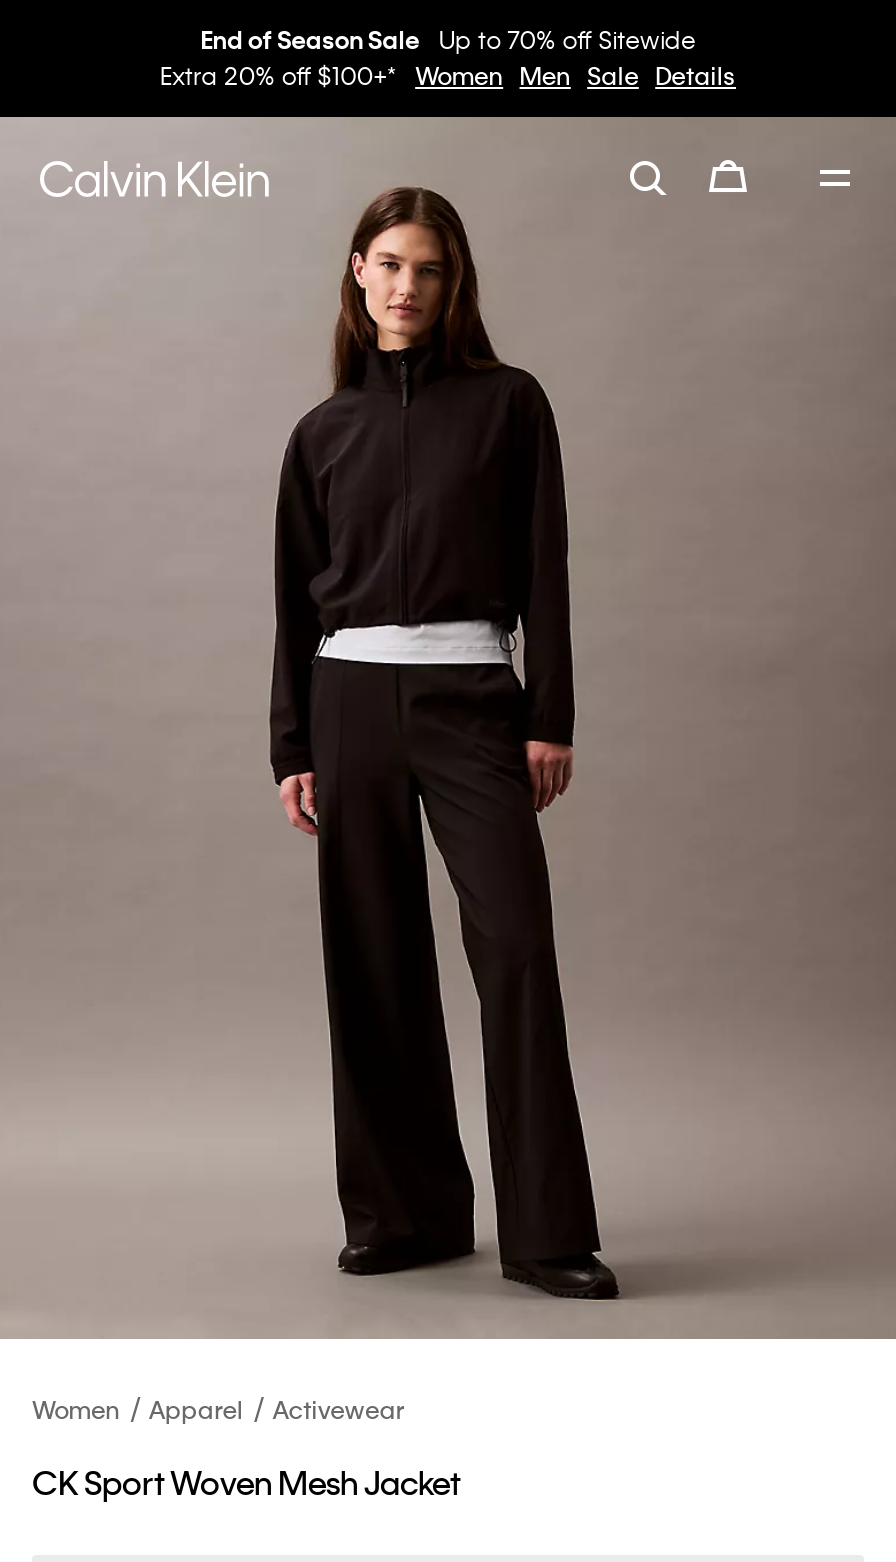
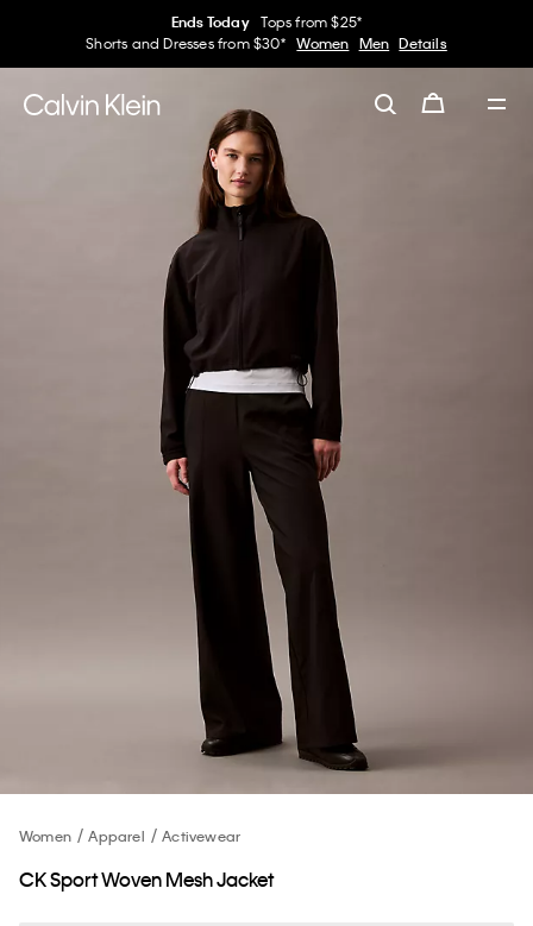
[156,23,732,91] End of Season Sale Up to 70% off Sitewide | Extra 20% off $100+* Women Men Sale Details -> [85,12,446,52] Ends Today Tops from $25* | Shorts and Dresses from $30* Women Men Details

